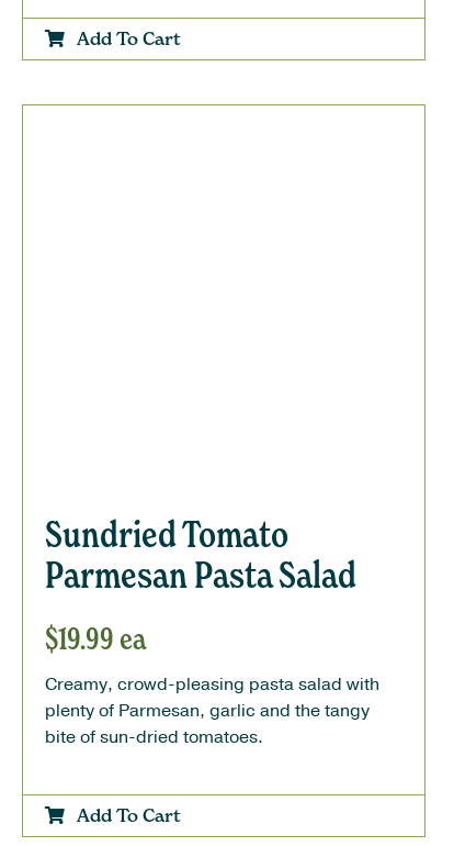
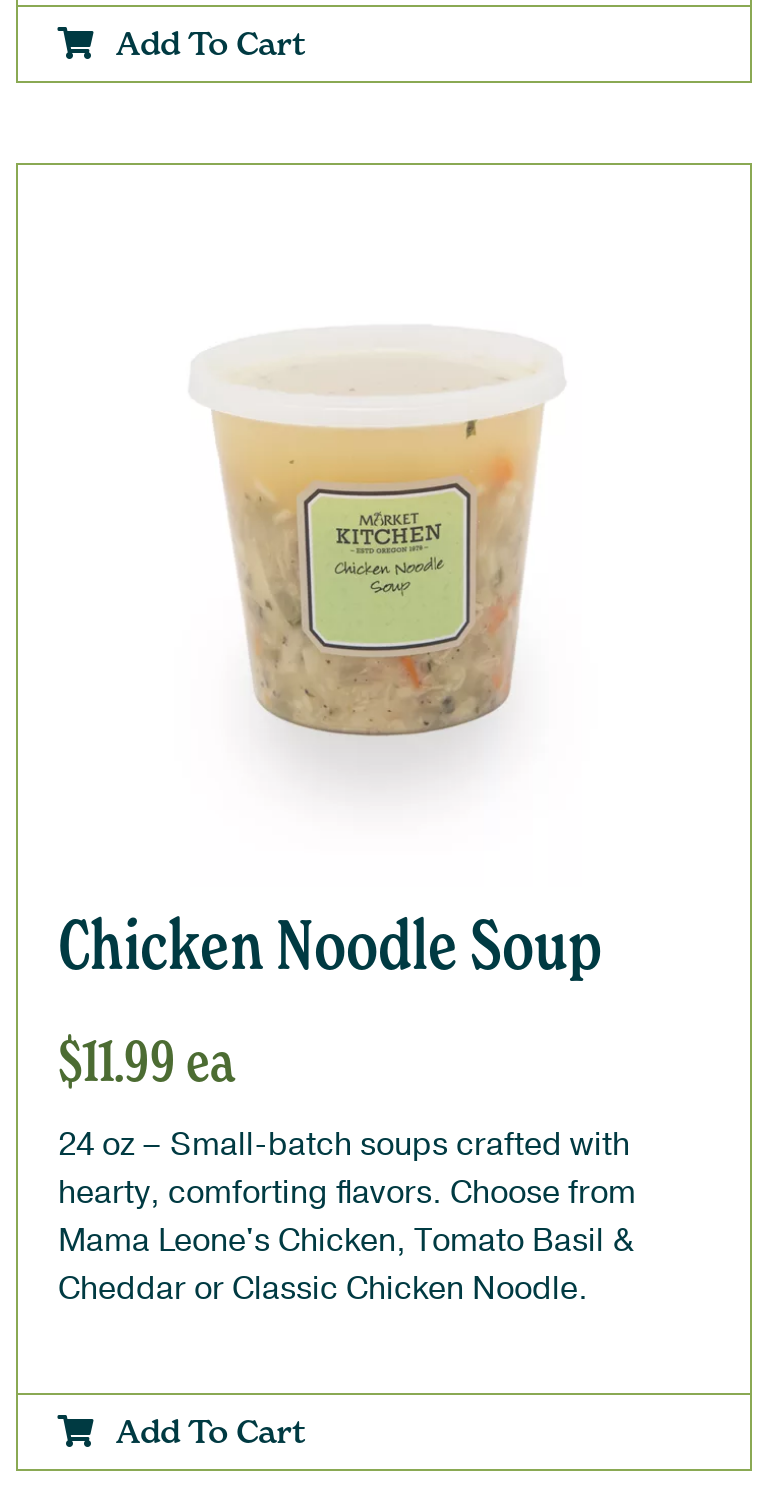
none -> [190,327,566,793] [image]
[45,511,356,596] Sundried Tomato | Parmesan Pasta Salad -> [58,902,602,984] Chicken Noodle Soup
[45,619,379,749] $19.99 ea | Creamy, crowd-pleasing pasta salad with | plenty of Parmesan, garlic and the tangy | bite of sun-dried tomatoes. -> [58,1026,636,1310] $11.99 ea | 24 oz – Small-batch soups crafted with | hearty, comforting flavors. Choose from | Mama Leone's Chicken, Tomato Basil & | Cheddar or Classic Chicken Noodle.

